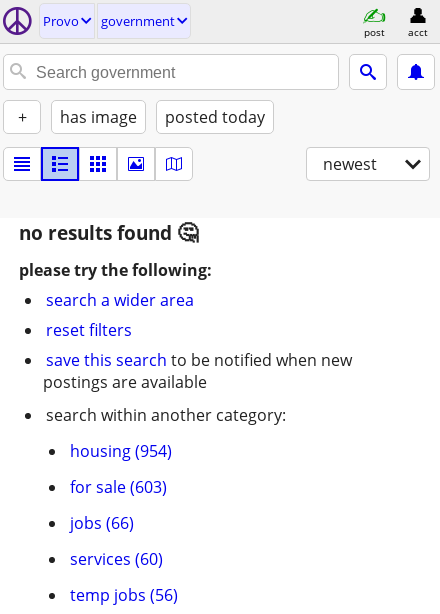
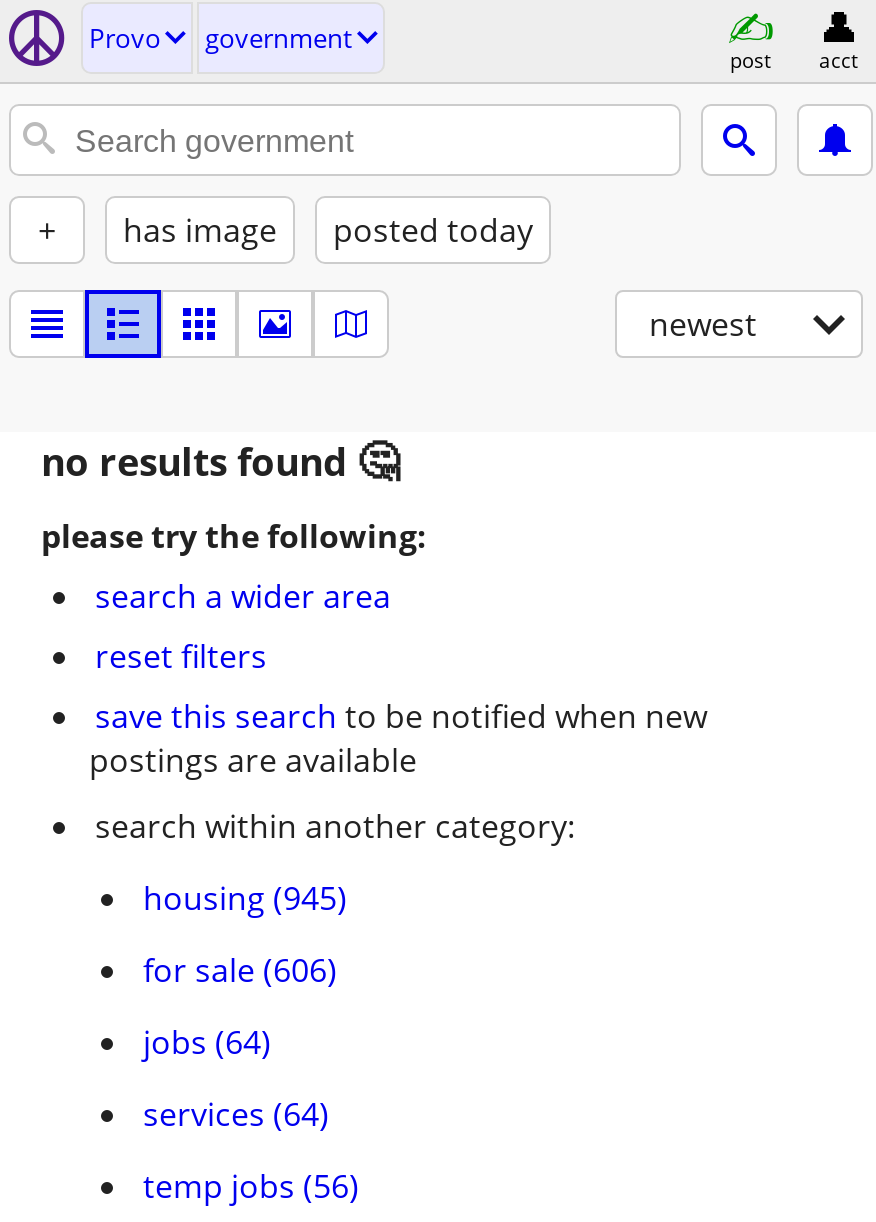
[70,440,172,462] housing (954) -> [143,876,347,920] housing (945)
[70,476,167,498] for sale (603) -> [143,948,337,992] for sale (606)
[70,512,134,534] jobs (66) -> [143,1020,271,1064] jobs (64)
[70,548,163,570] services (60) -> [143,1092,329,1136] services (64)

